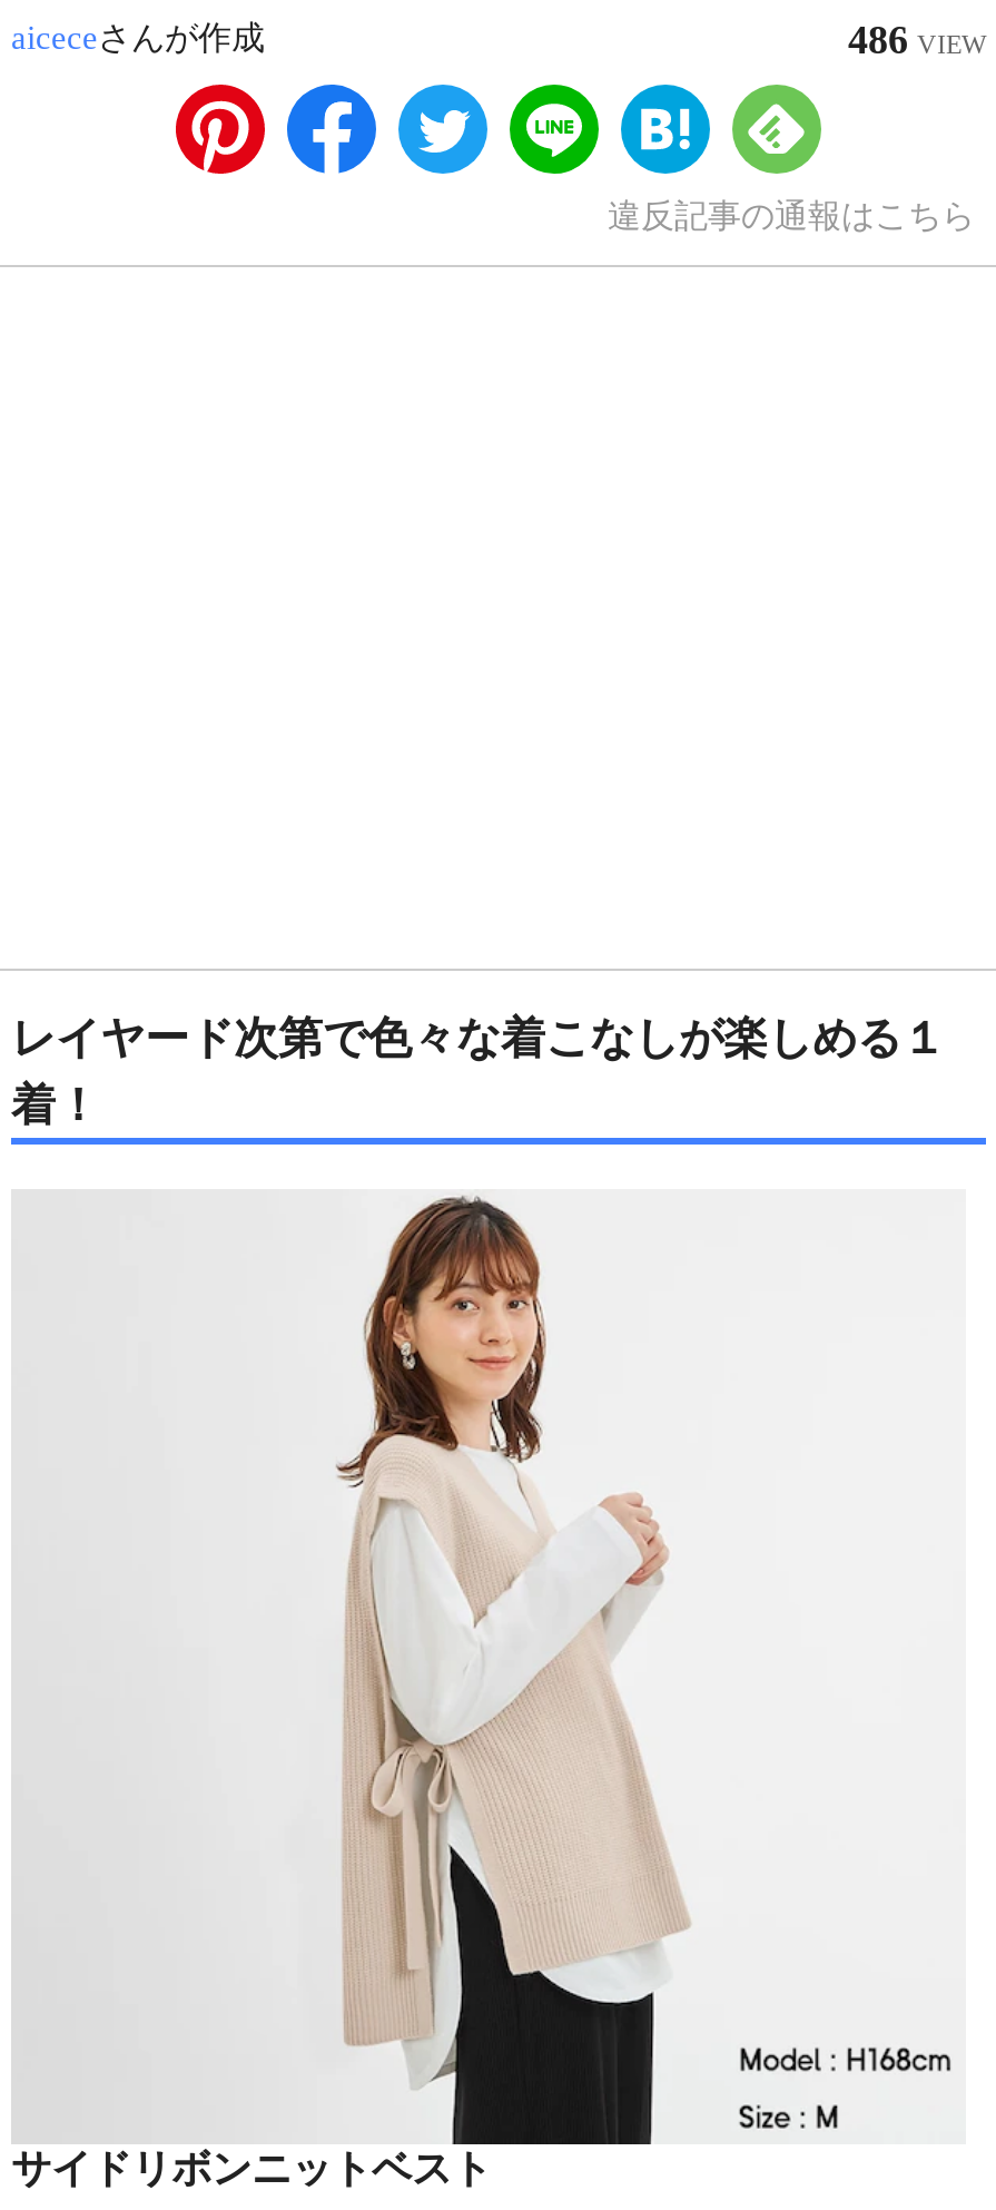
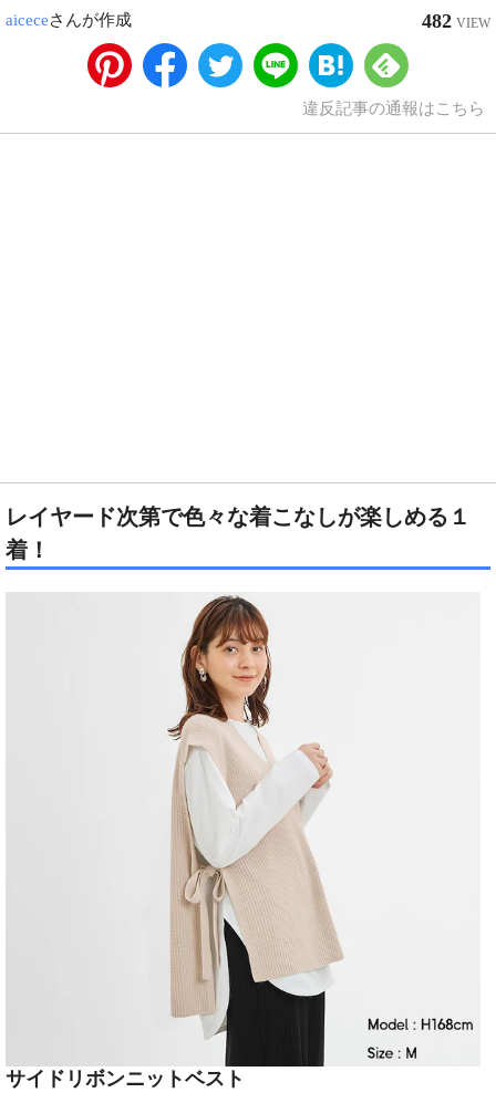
[848,18,986,62] 486 VIEW -> [422,10,490,32] 482 VIEW

